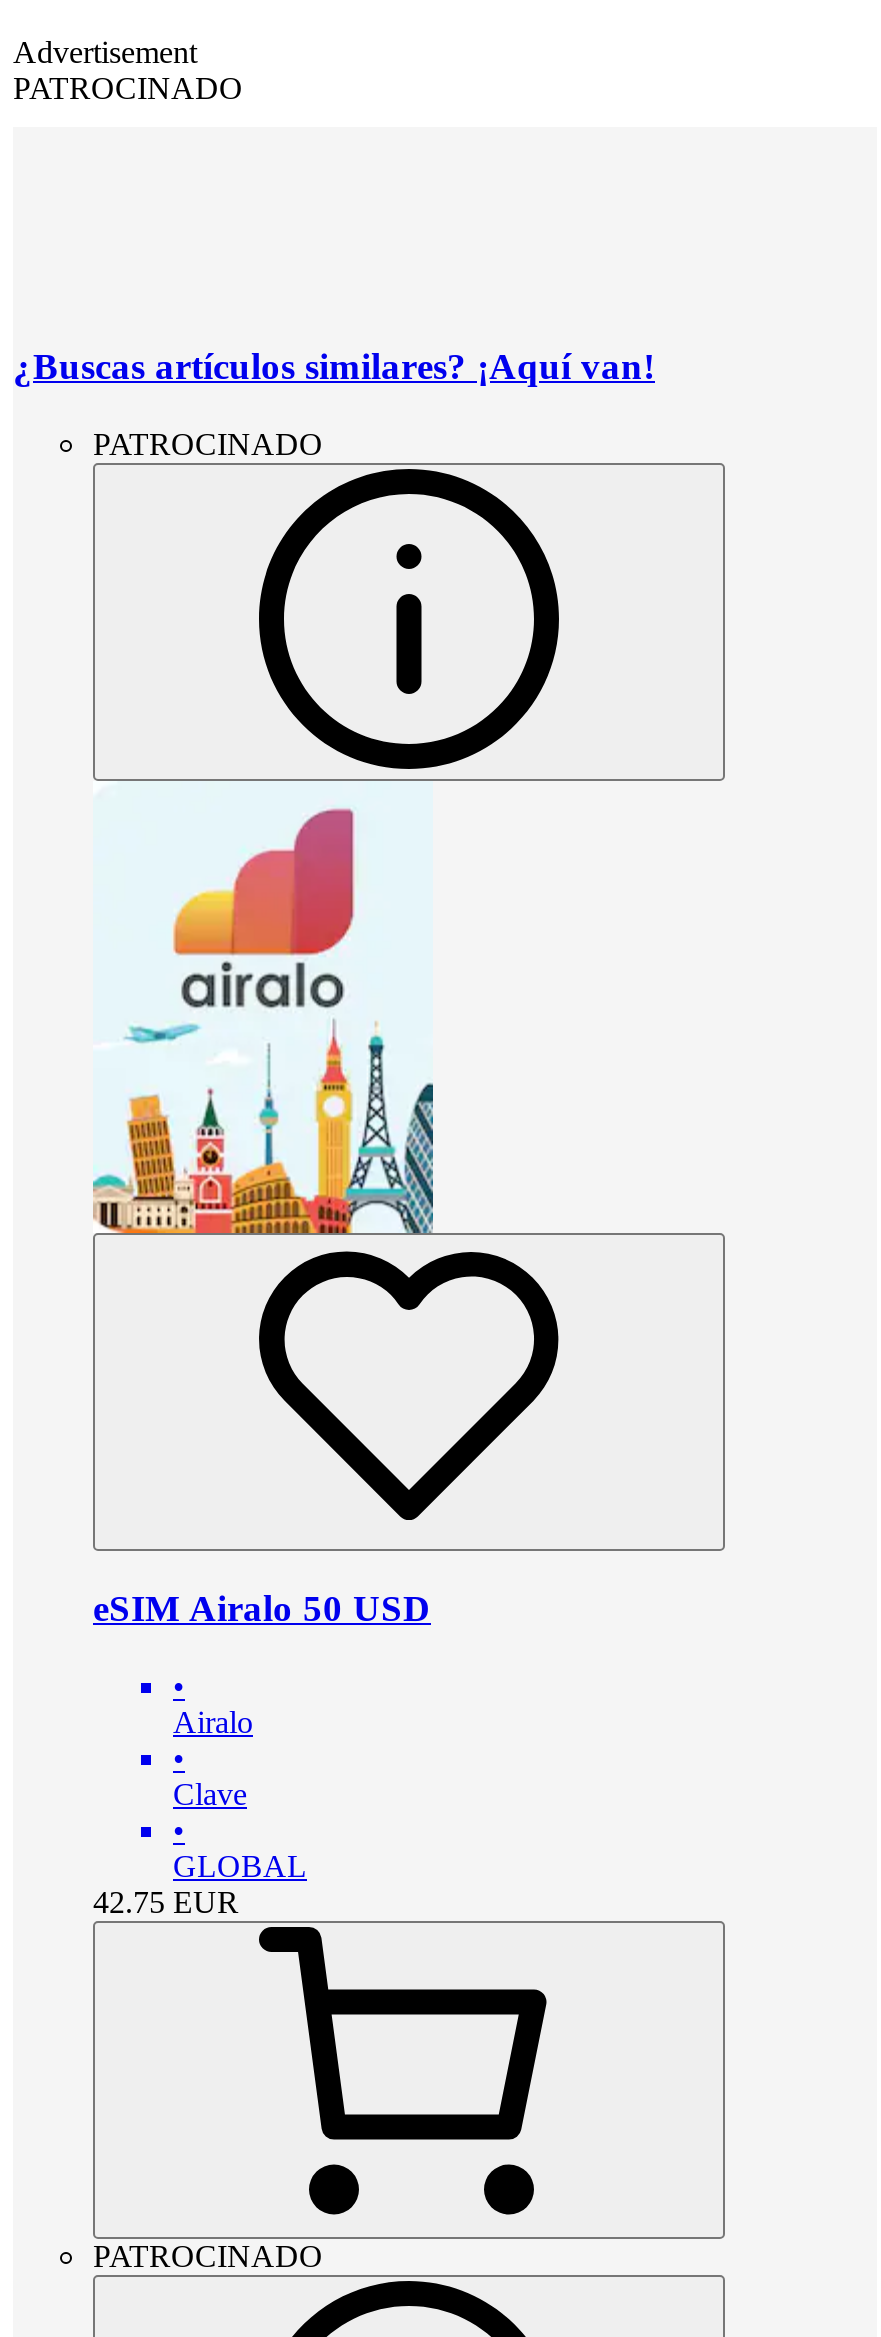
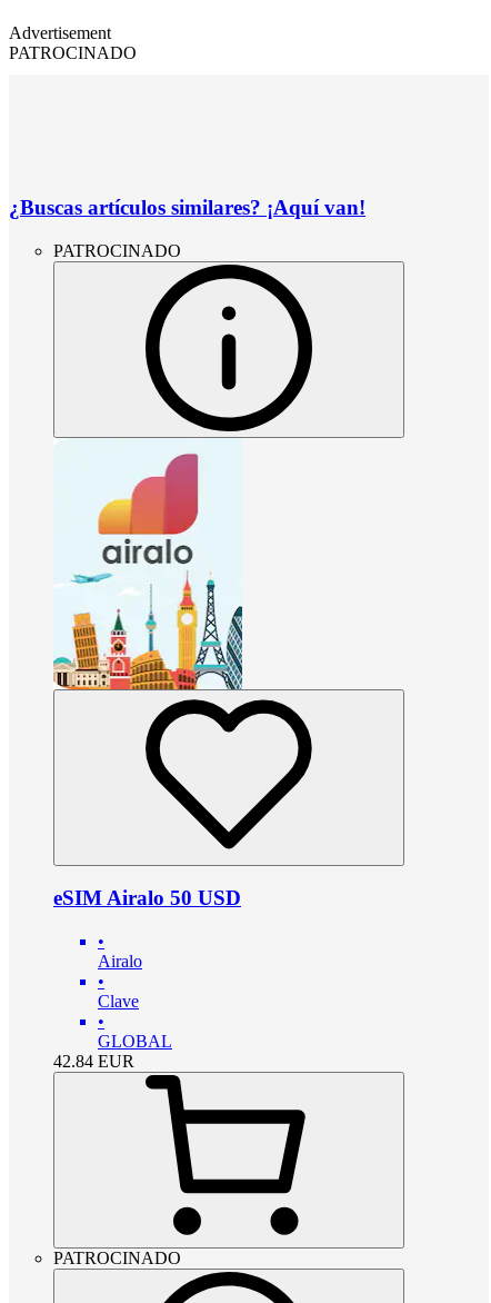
[93,1885,239,1919] 42.75 EUR -> [53,1052,134,1071] 42.84 EUR

